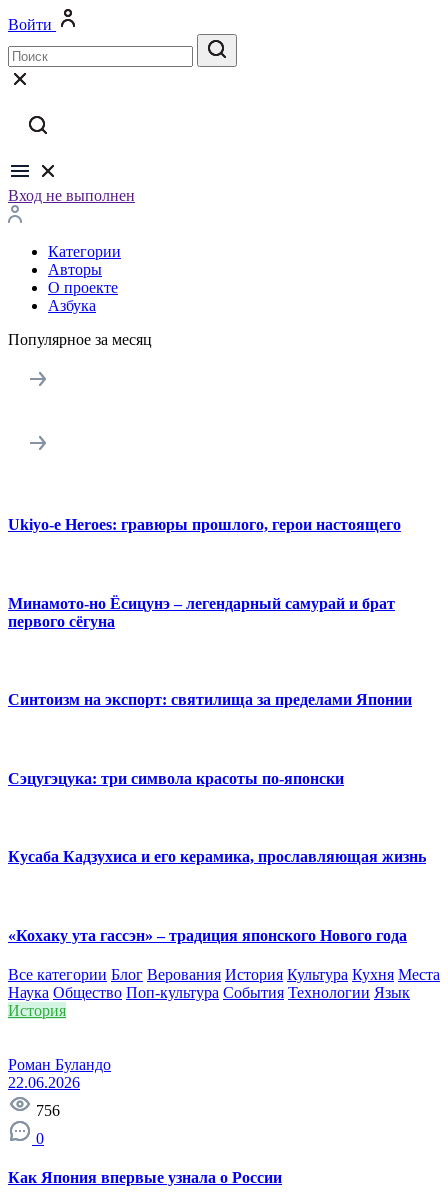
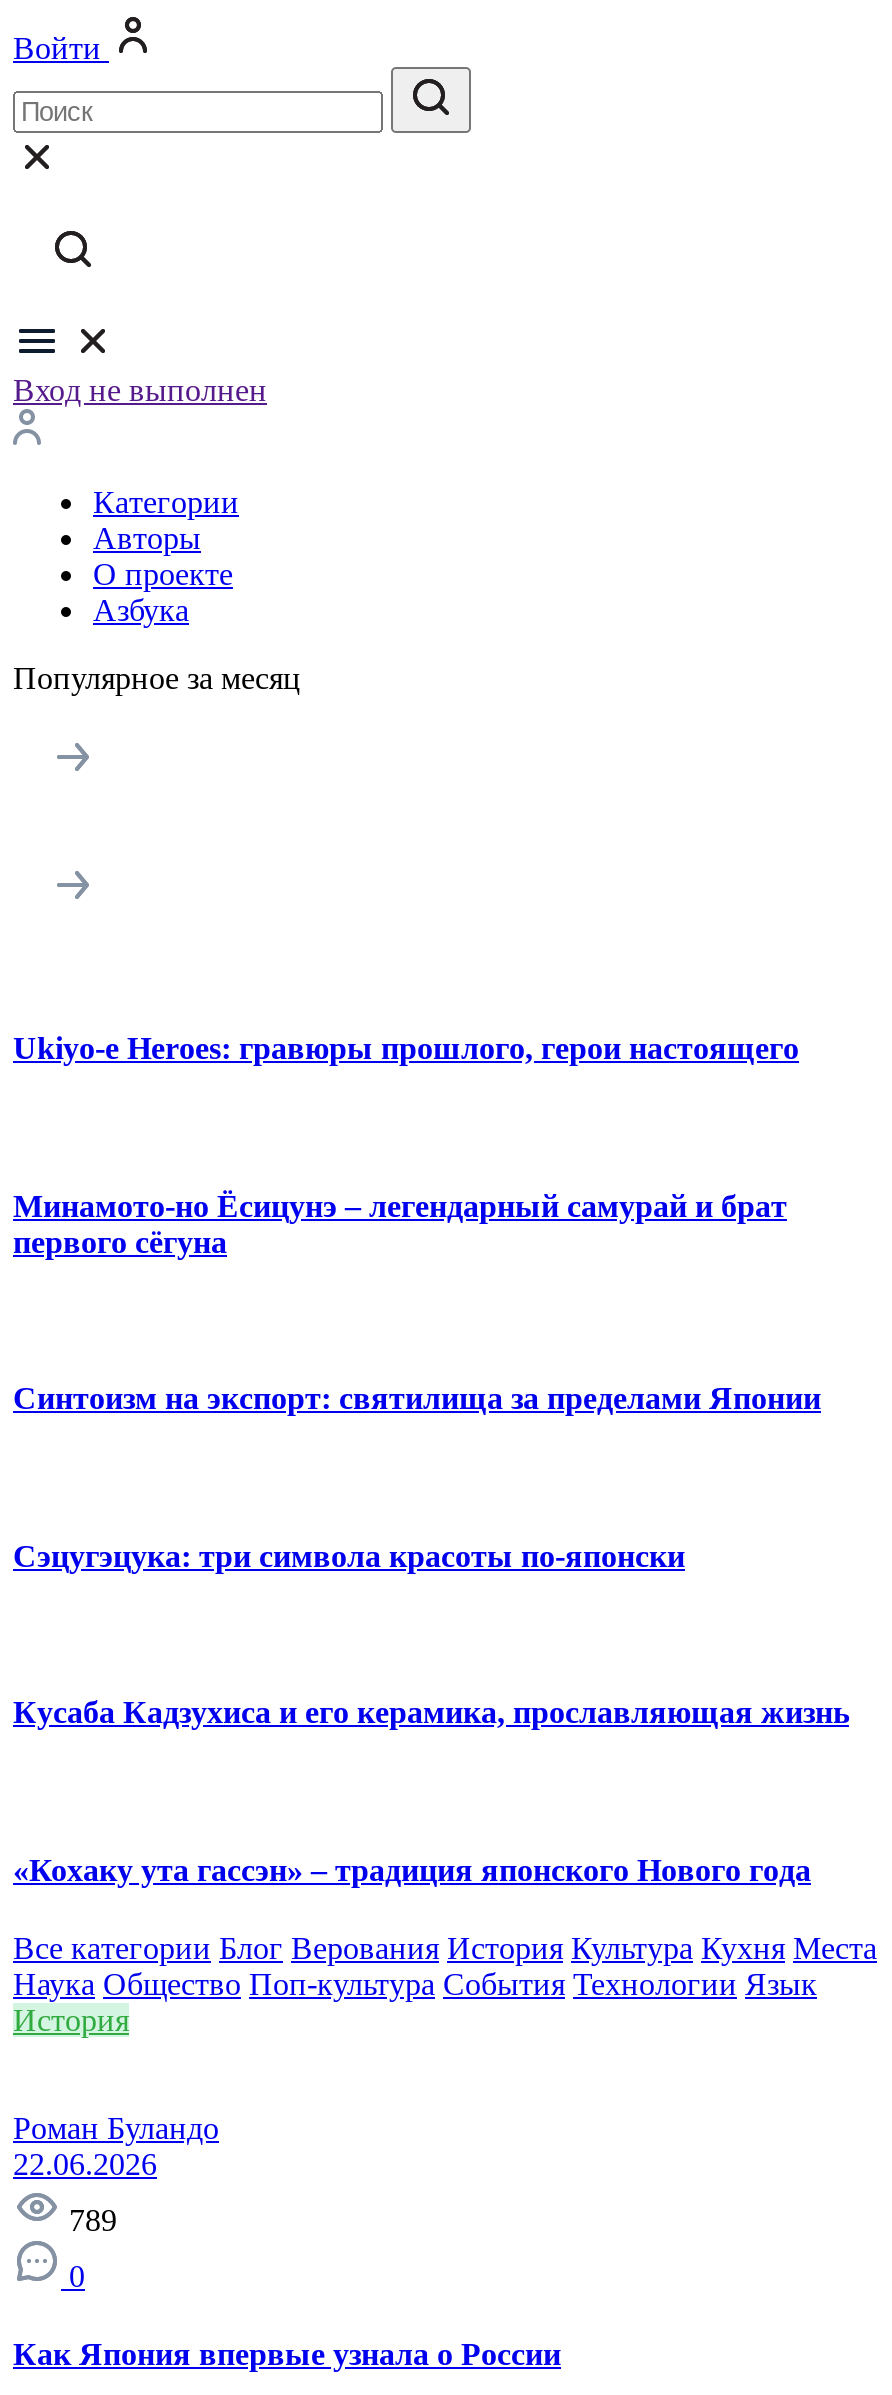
[36,1102,60,1119] 756 -> [69,2203,117,2237] 789

